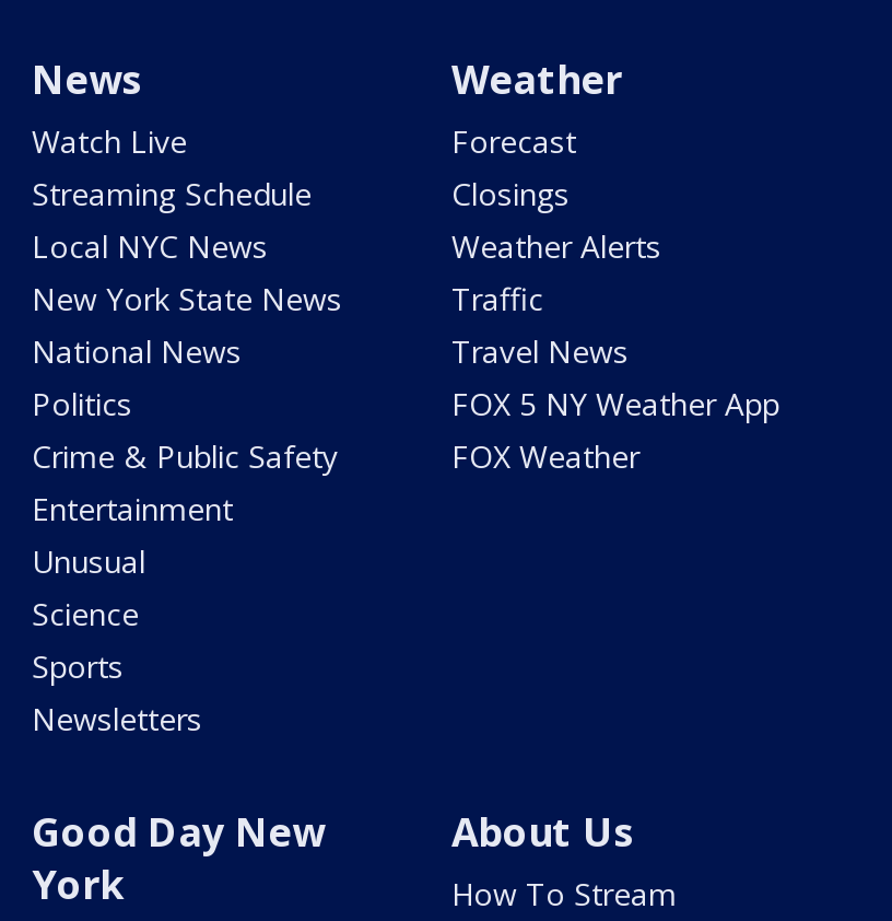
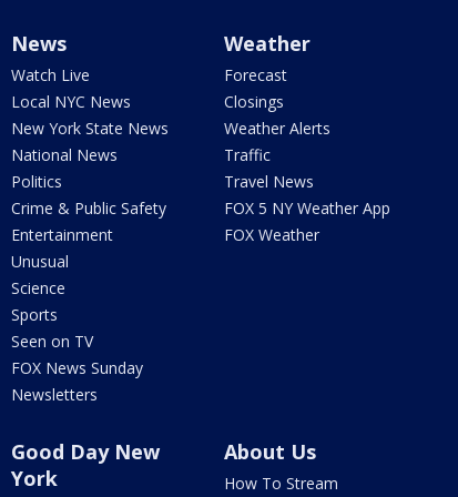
[32,173,312,215] Streaming Schedule -> none
moved [32,226,342,687] -> [11,91,169,325]: Local NYC News | New York State News | National News | ... | Science | Sports
none -> [11,331,143,379] Seen on TV | FOX News Sunday

